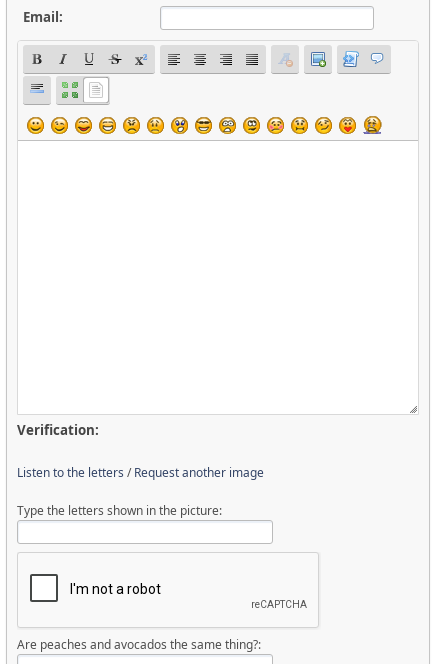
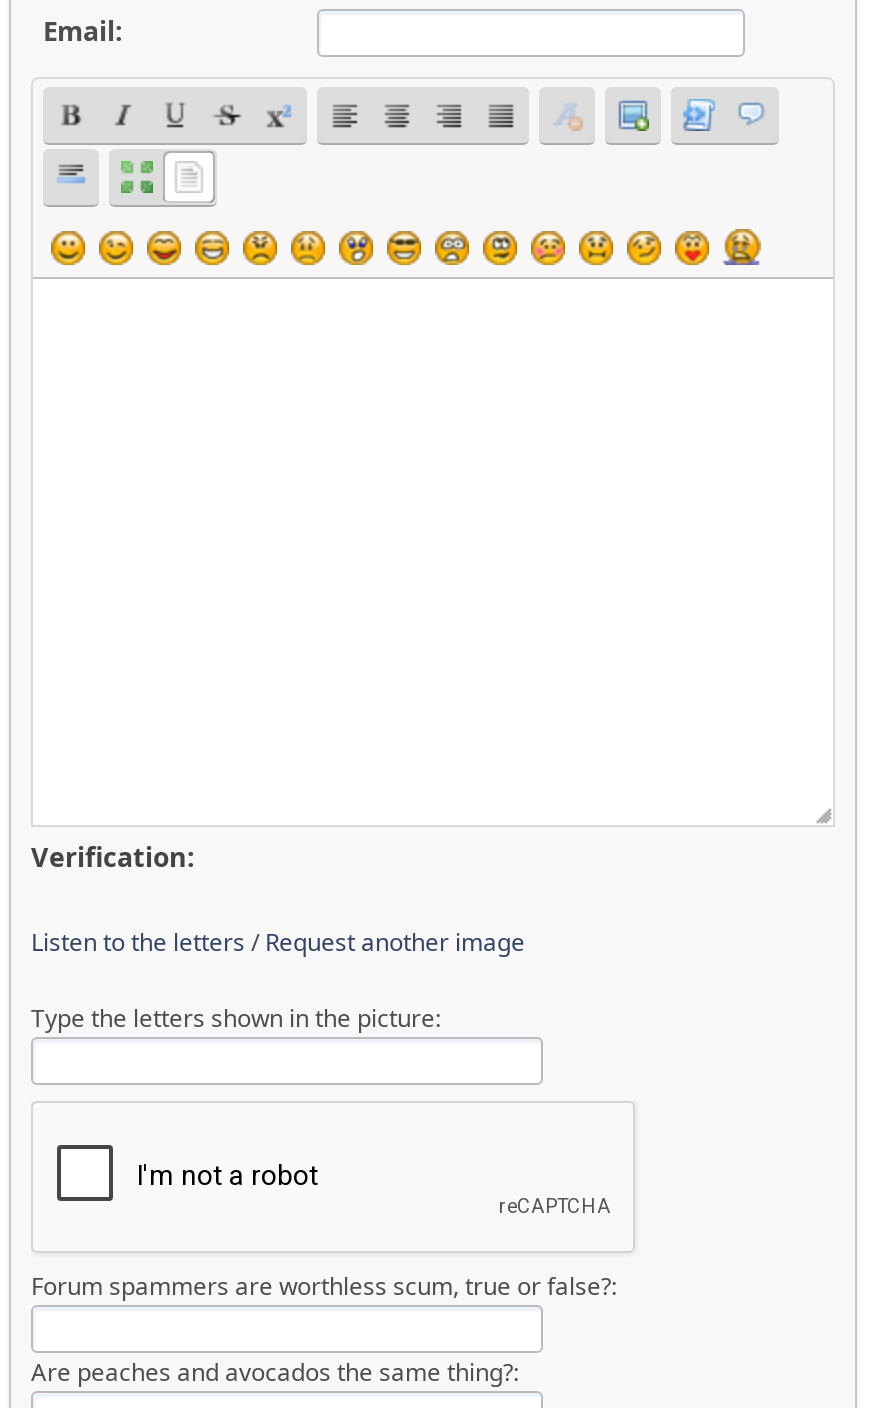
none -> [31,1268,617,1302] Forum spammers are worthless scum, true or false?:

